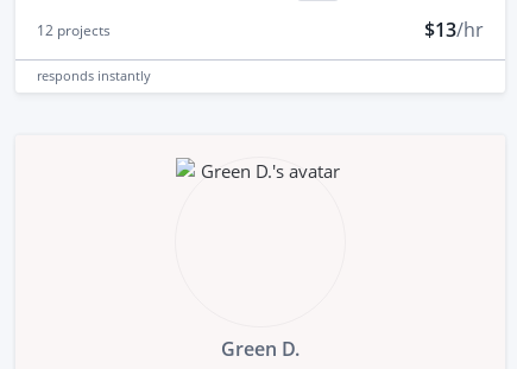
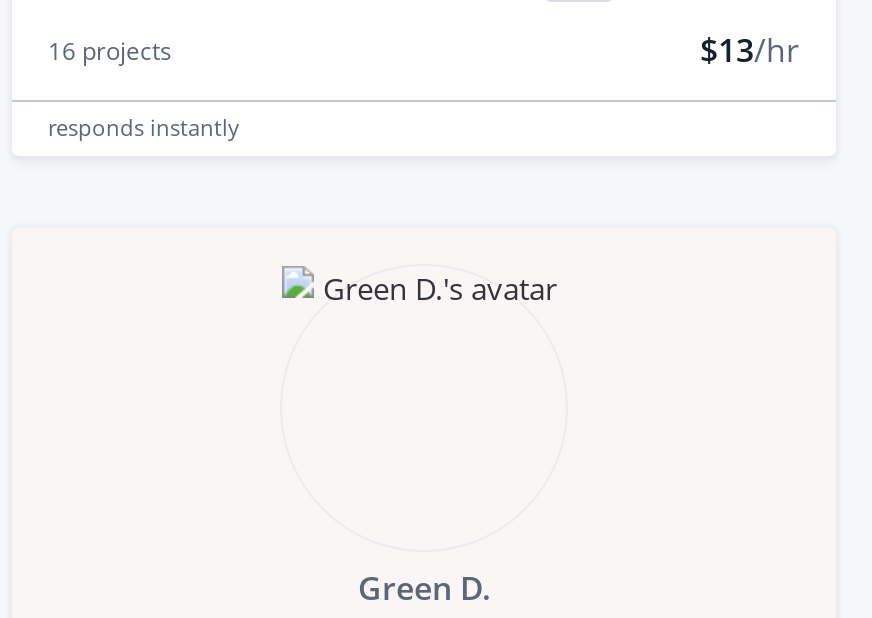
[37,20,111,40] 12 projects -> [48,33,172,67] 16 projects

